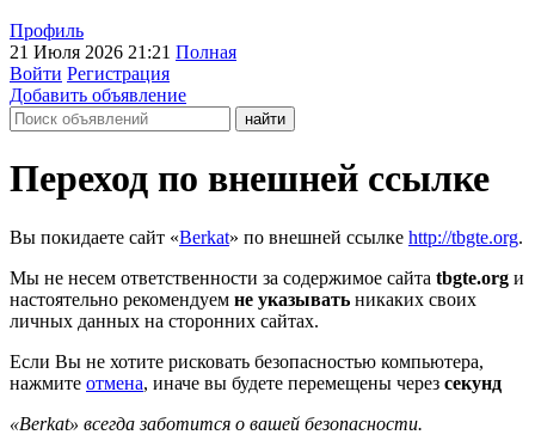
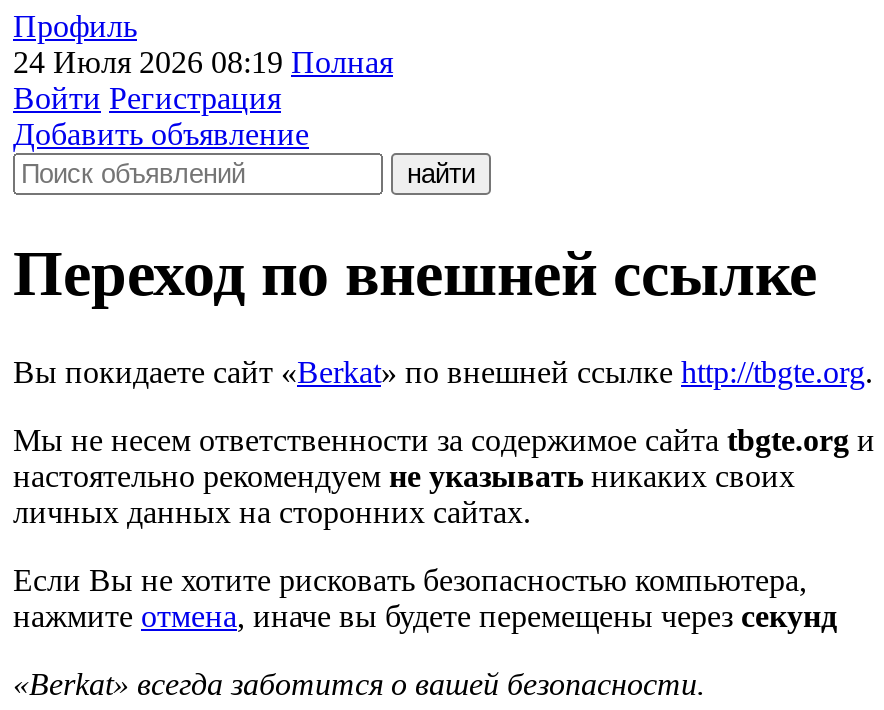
[10,42,236,62] 21 Июля 2026 21:21 Полная -> [13,45,393,79] 24 Июля 2026 08:19 Полная

